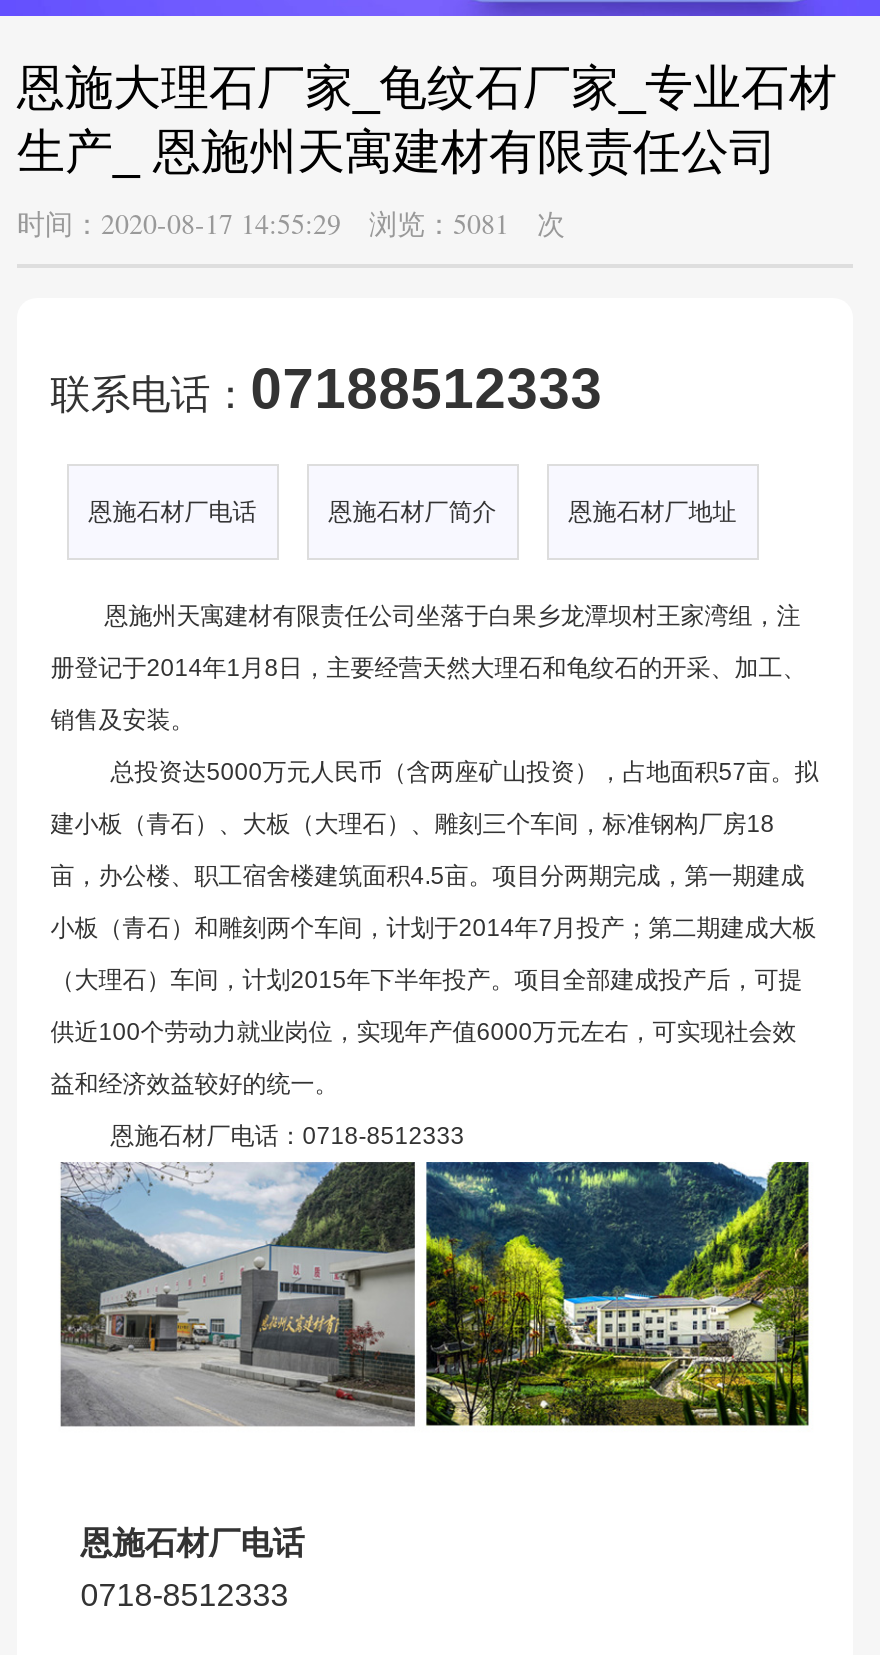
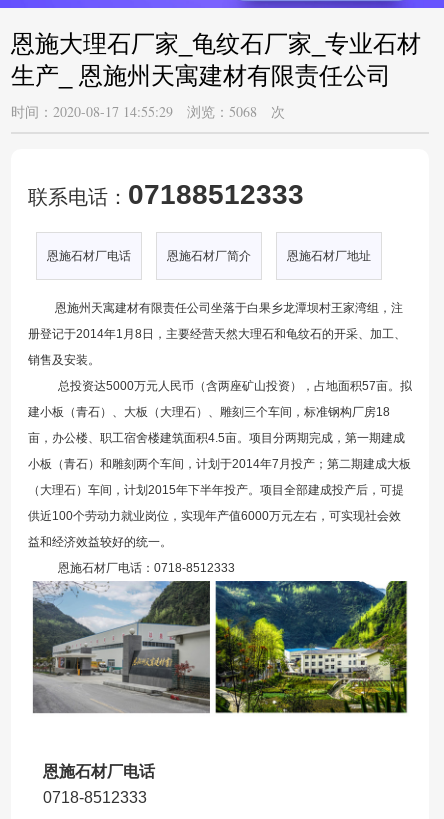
[17,204,565,242] 时间：2020-08-17 14:55:29 浏览：5081 次 -> [11,102,285,121] 时间：2020-08-17 14:55:29 浏览：5068 次

